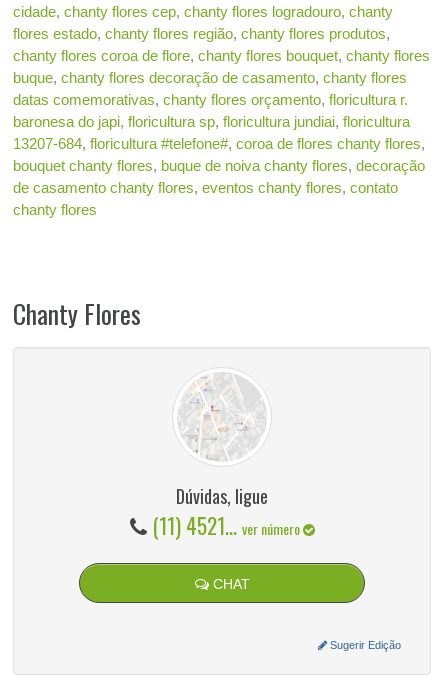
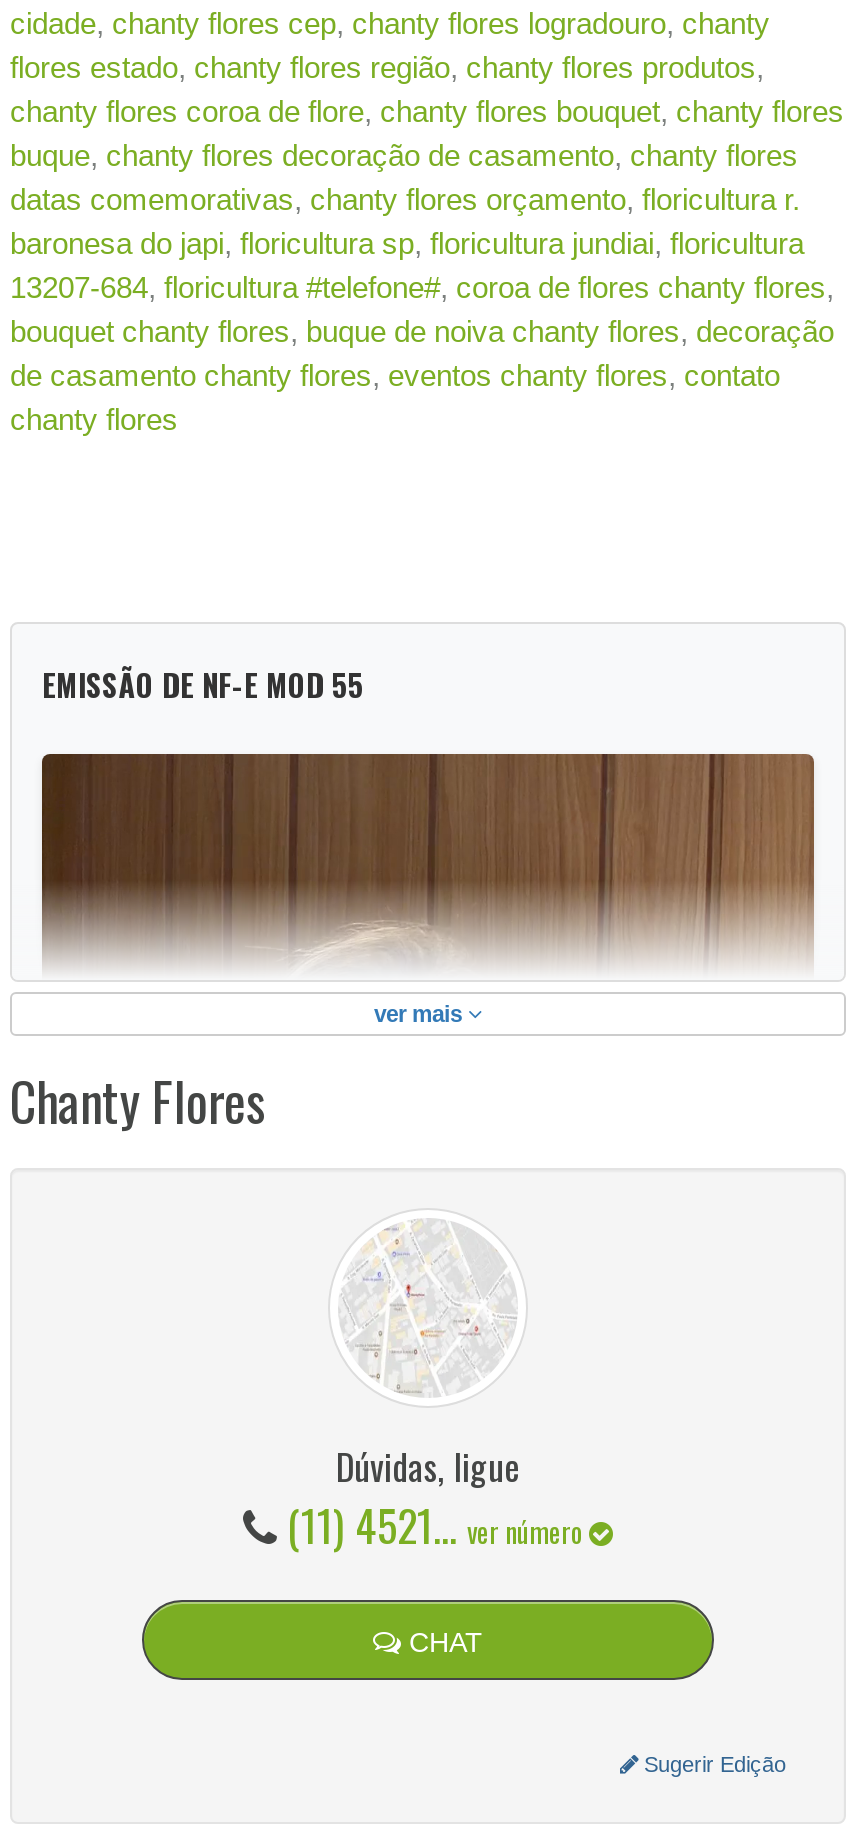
none -> [40,752,816,1026] [image] | ver mais
none -> [42,663,364,707] EMISSÃO DE NF-E MOD 55

